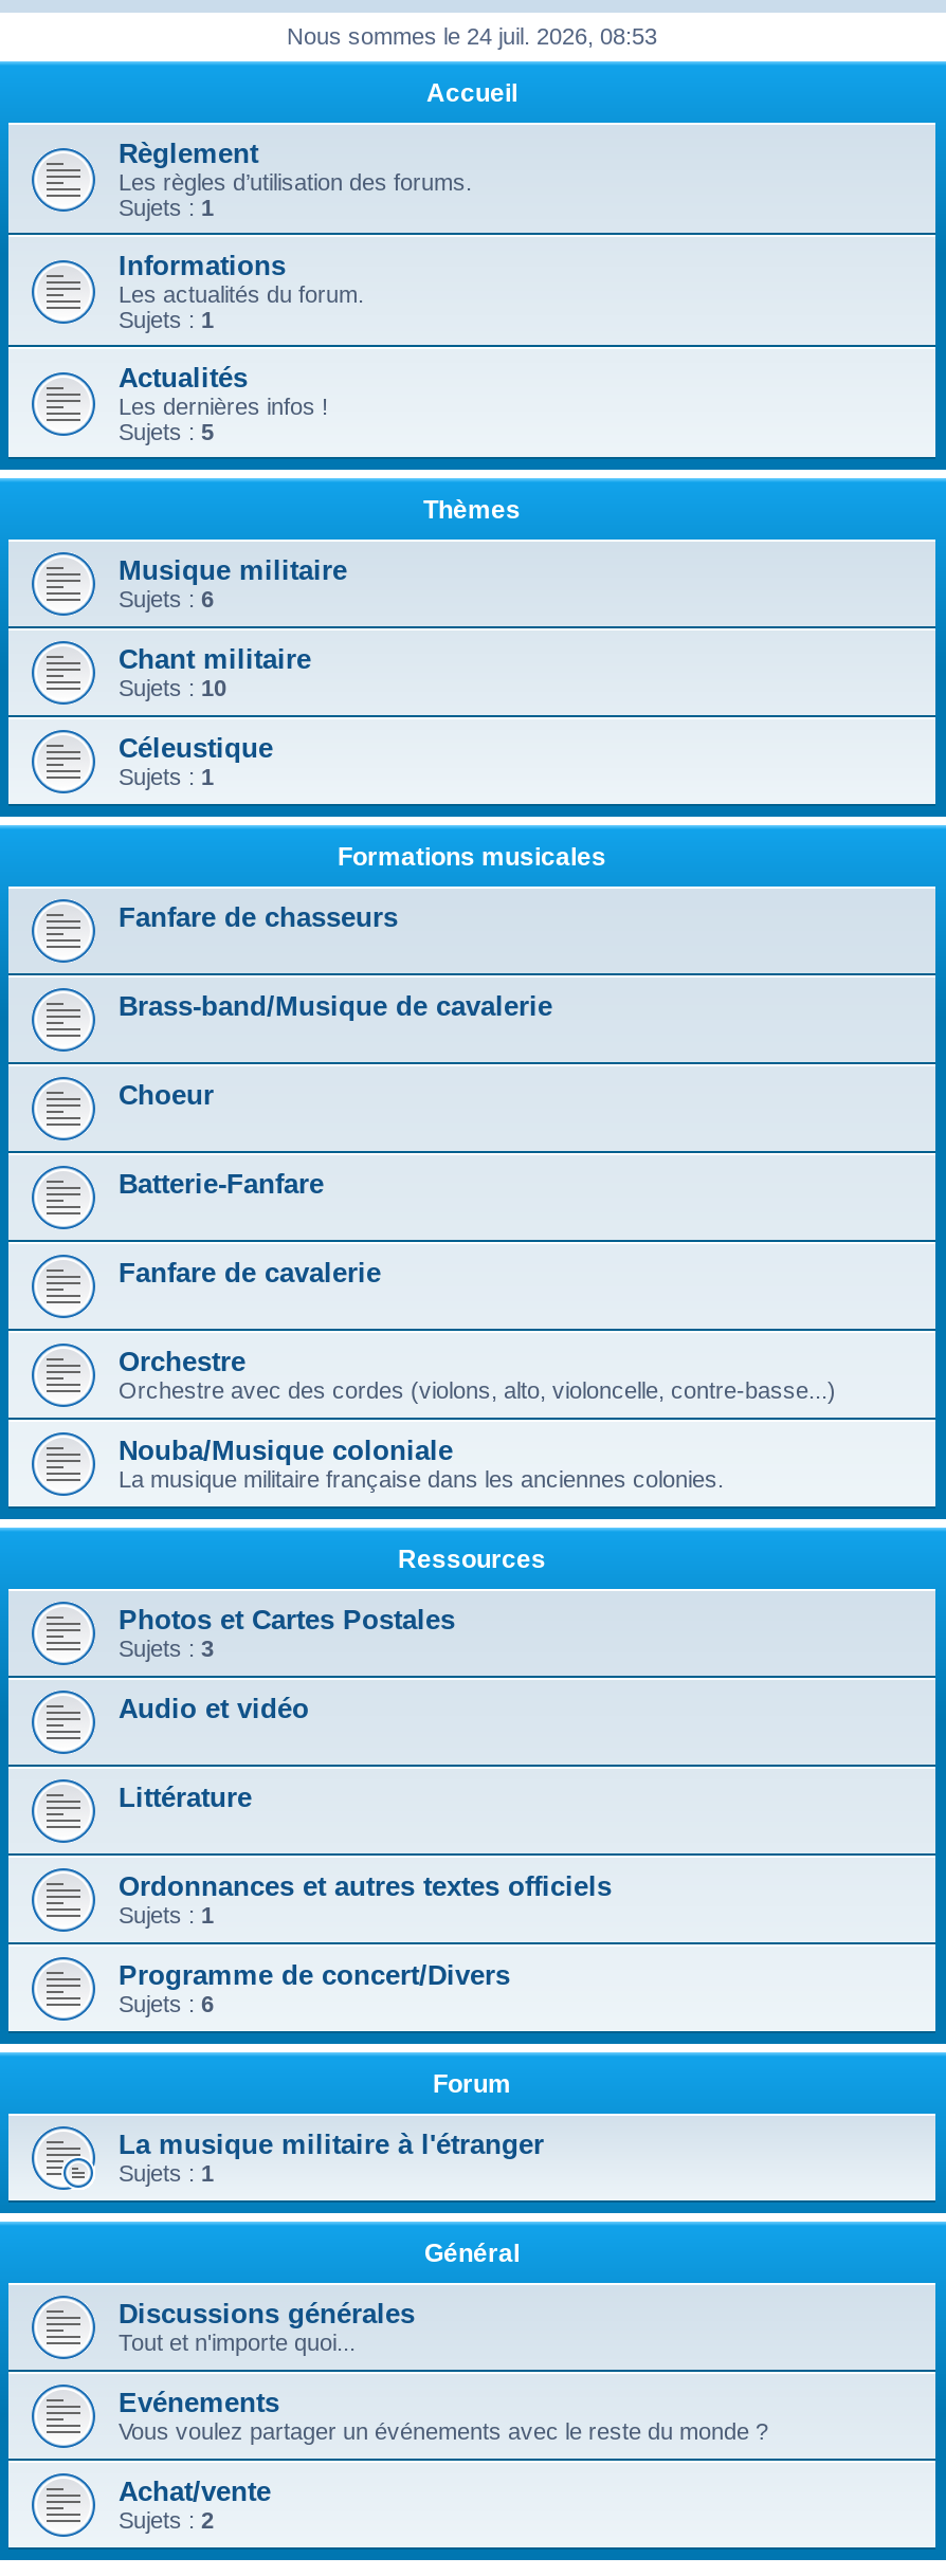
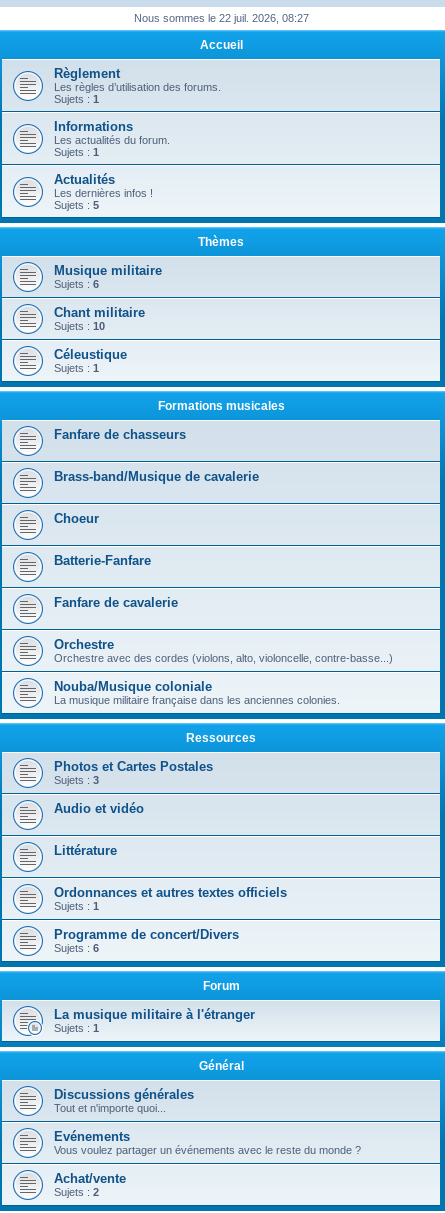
[287,23,657,49] Nous sommes le 24 juil. 2026, 08:53 -> [133,12,308,24] Nous sommes le 22 juil. 2026, 08:27

